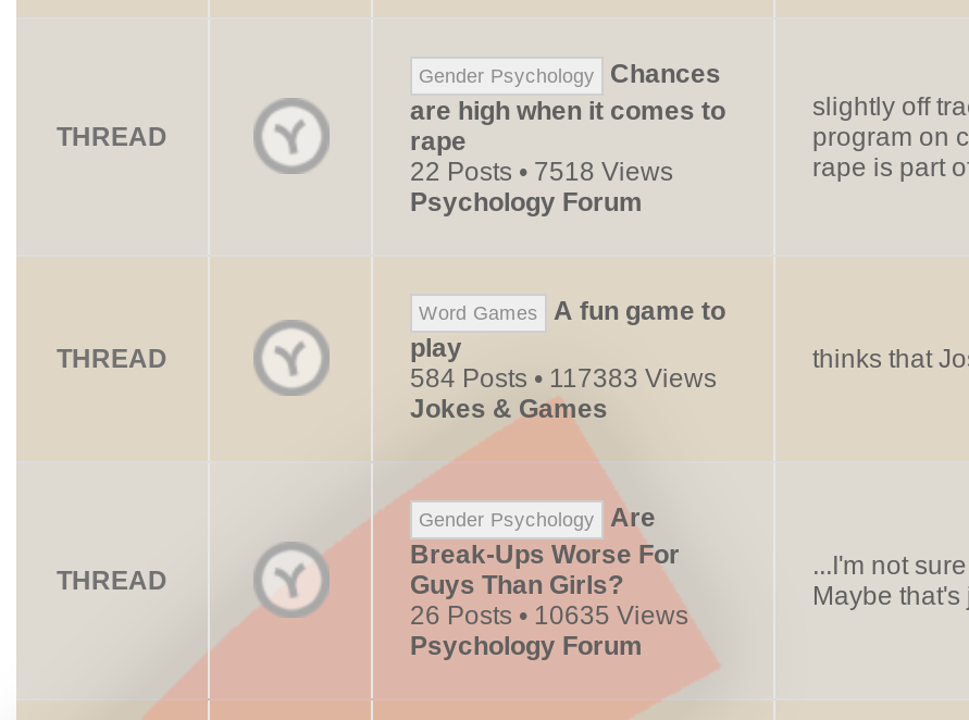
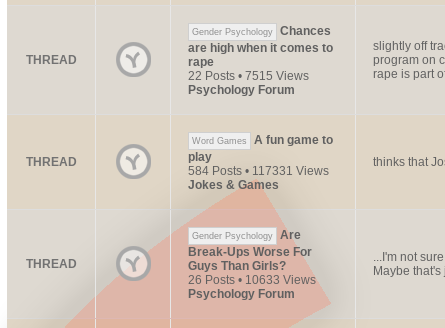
[410,157,673,187] 22 Posts • 7518 Views -> [188,69,309,83] 22 Posts • 7515 Views
[410,363,717,394] 584 Posts • 117383 Views -> [188,164,329,178] 584 Posts • 117331 Views
[410,600,688,631] 26 Posts • 10635 Views -> [188,273,316,287] 26 Posts • 10633 Views

